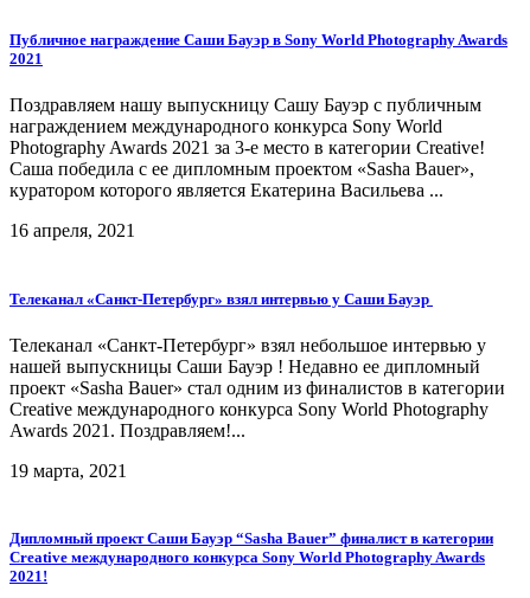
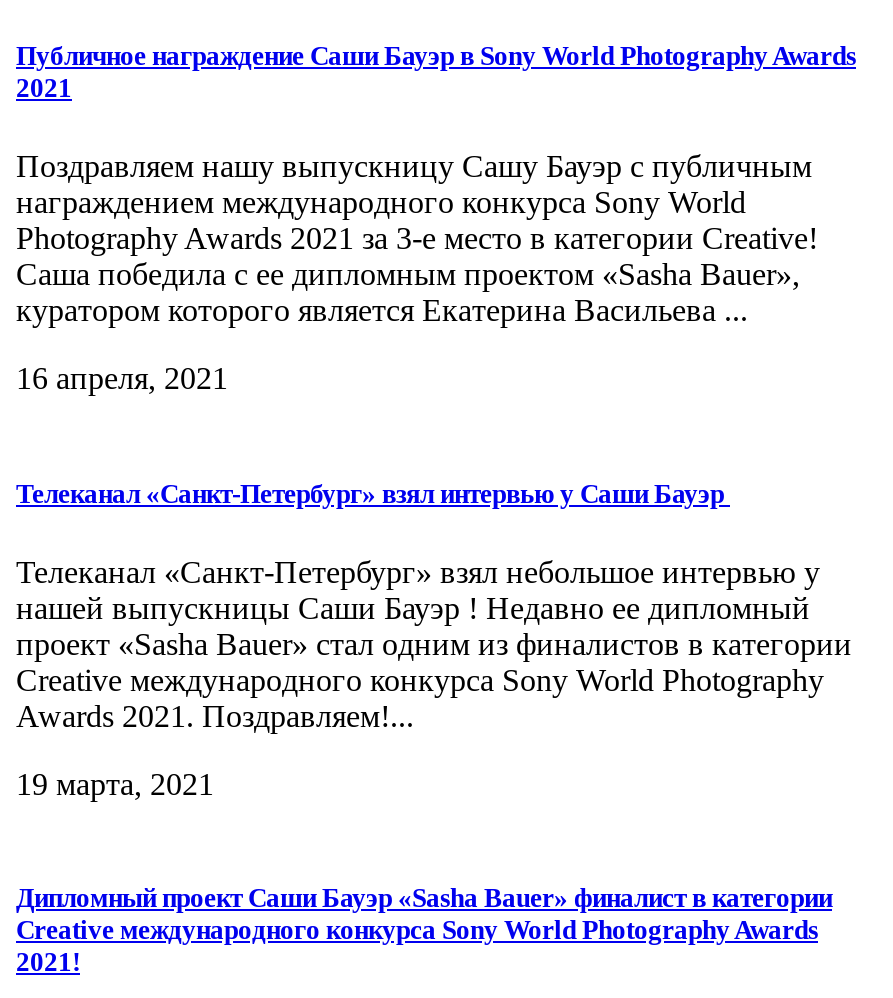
[9,529,493,547] Дипломный проект Саши Бауэр “Sasha Bauer” финалист в категории -> [16,883,832,913] Дипломный проект Саши Бауэр «Sasha Bauer» финалист в категории

